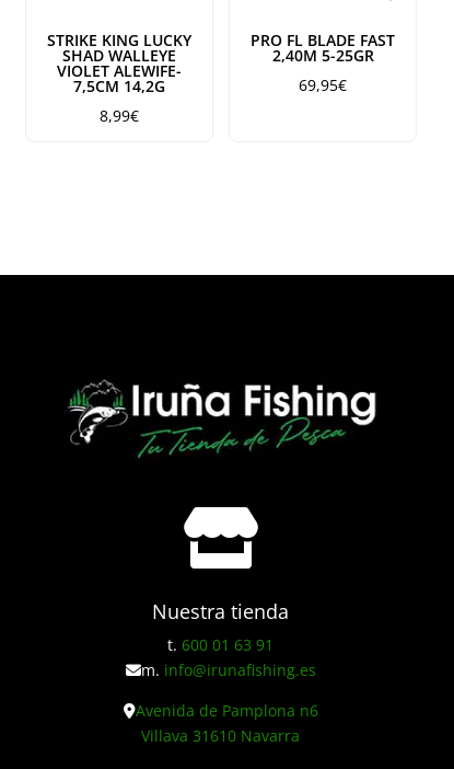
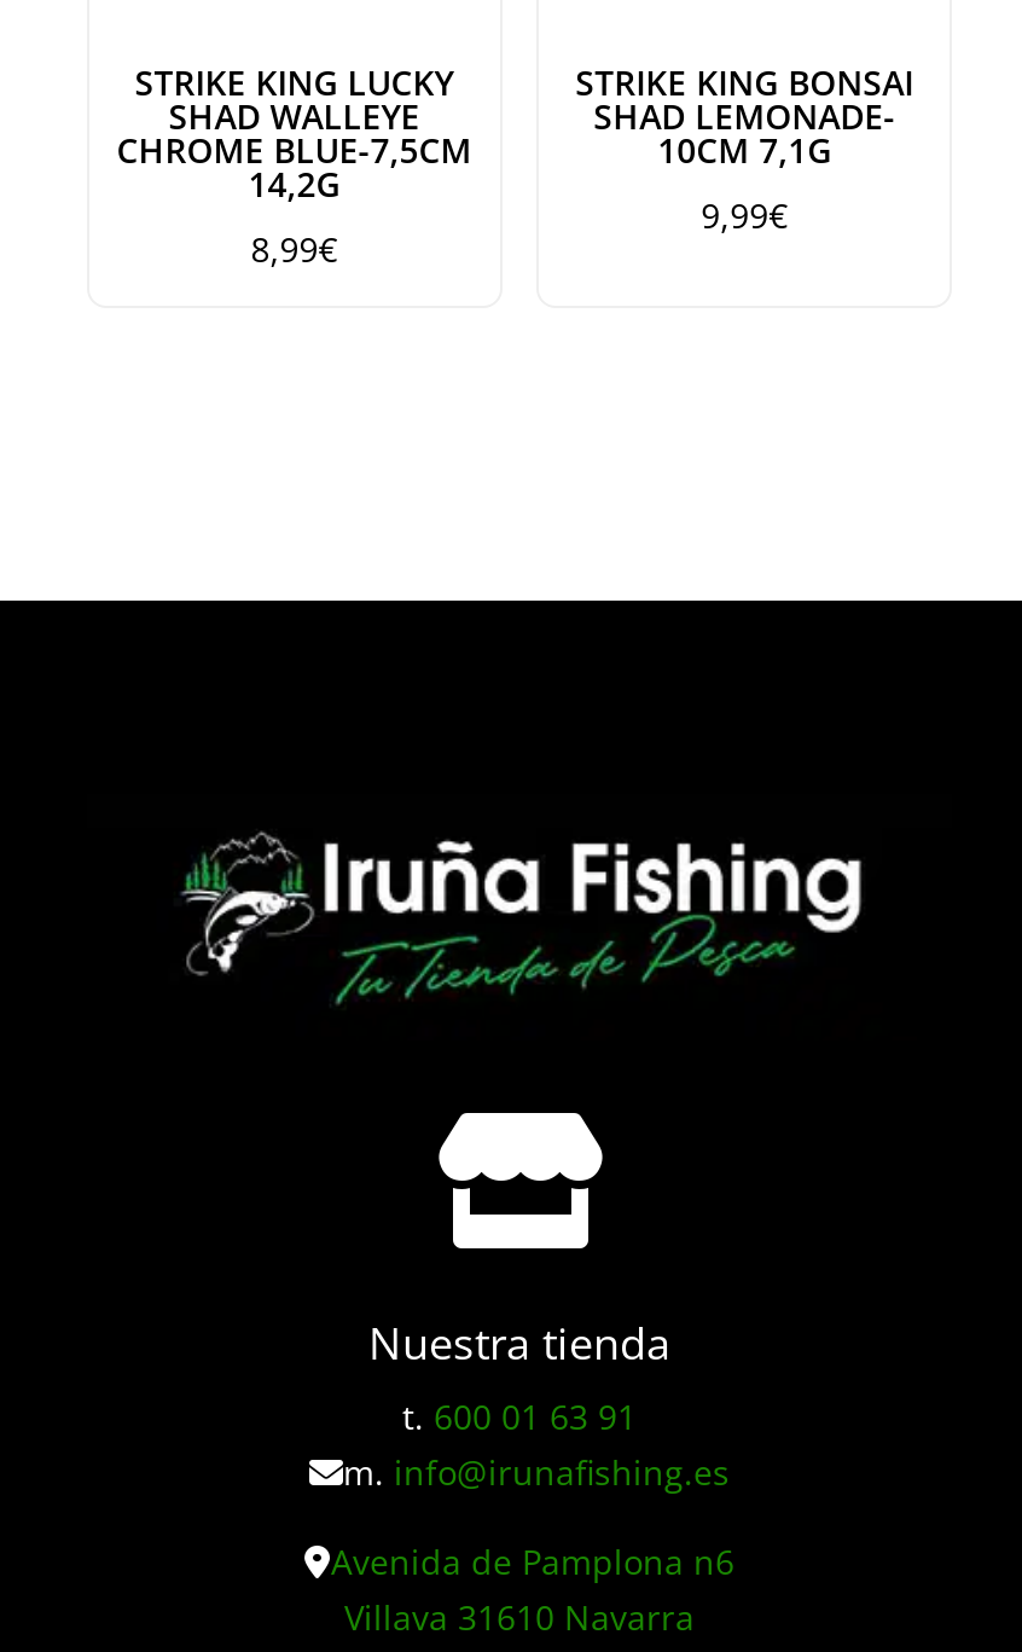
[251,30,395,95] PRO FL BLADE FAST | 2,40M 5-25GR | 69,95€ -> [575,59,914,238] STRIKE KING BONSAI | SHAD LEMONADE- | 10CM 7,1G | 9,99€
[57,60,181,97] VIOLET ALEWIFE- | 7,5CM 14,2G -> [117,127,472,207] CHROME BLUE-7,5CM | 14,2G

